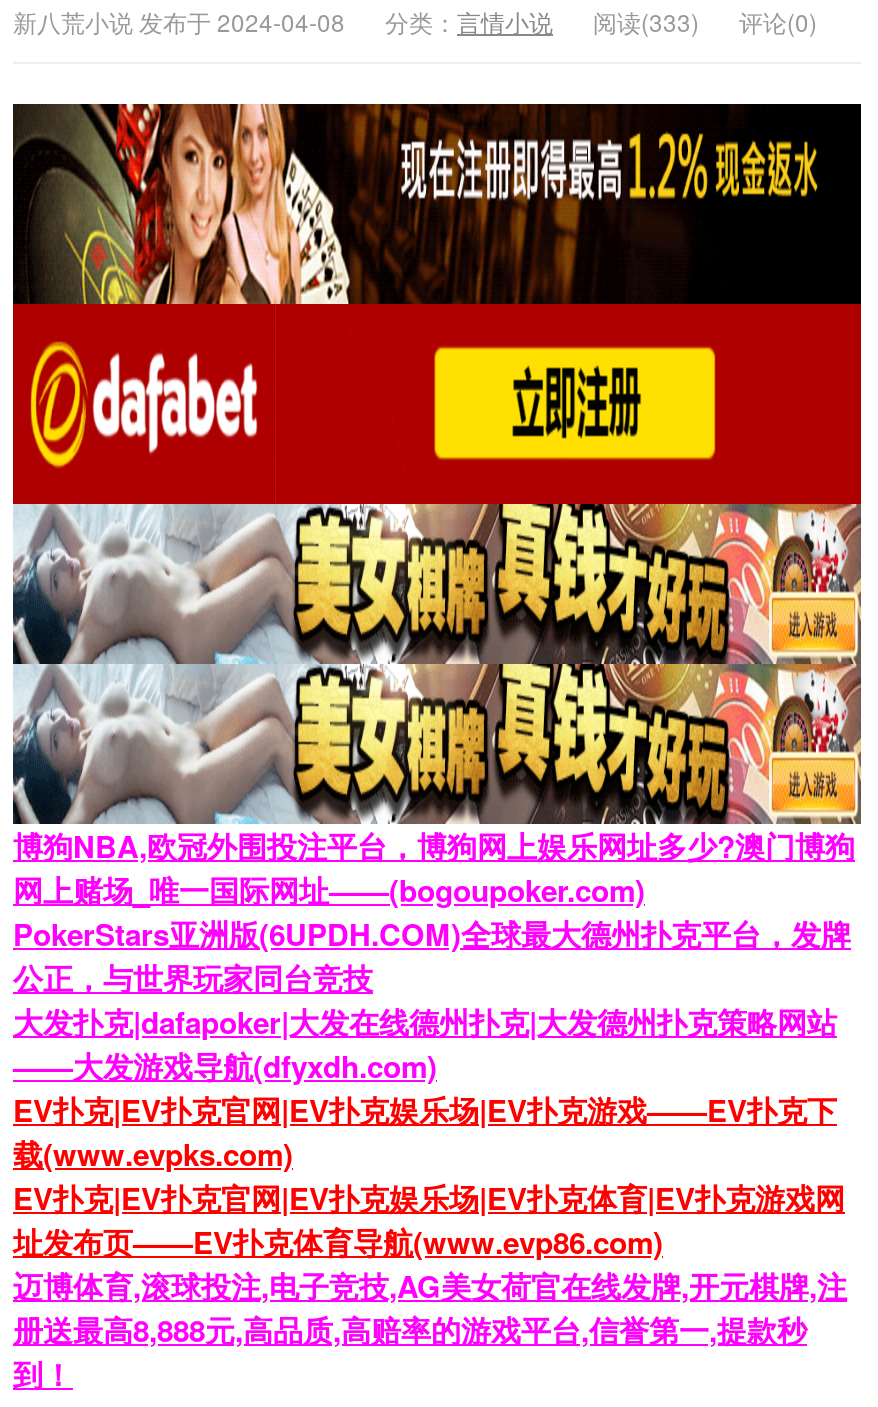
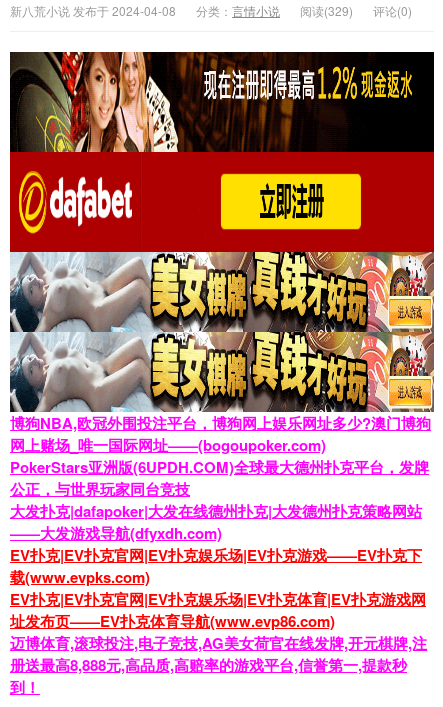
[13,4,817,38] 新八荒小说 发布于 2024-04-08 分类：言情小说 阅读(333) 评论(0) -> [10,2,412,19] 新八荒小说 发布于 2024-04-08 分类：言情小说 阅读(329) 评论(0)

